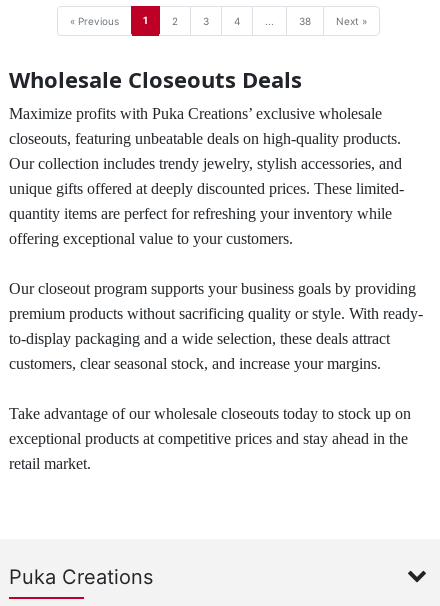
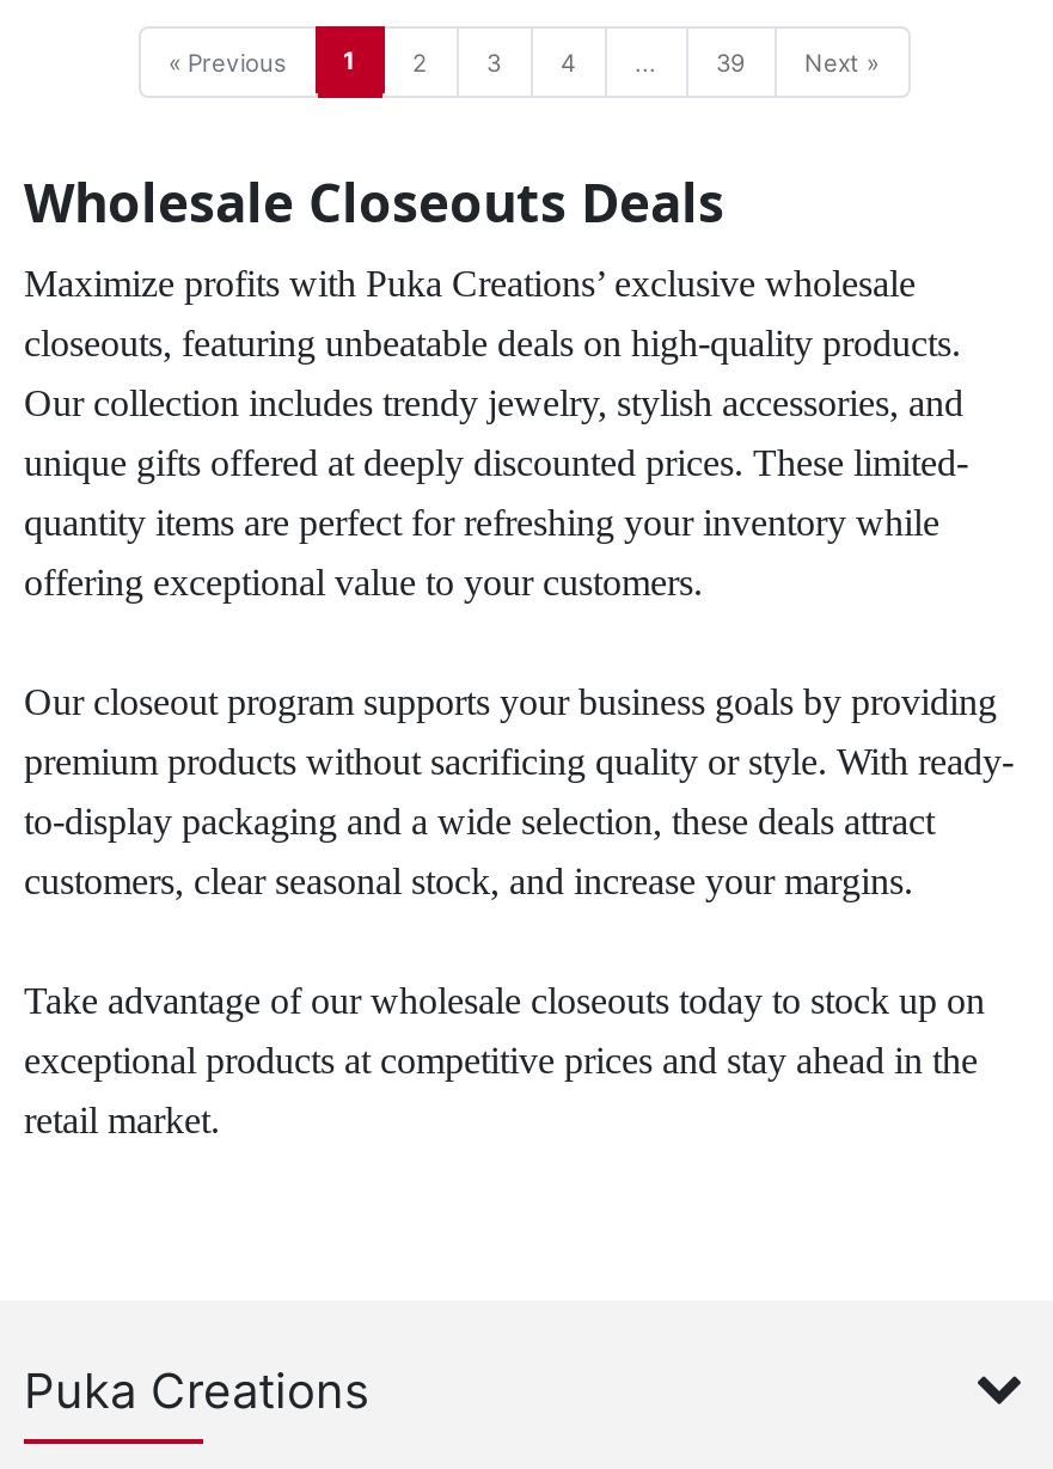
[298,15,310,27] 38 -> [716,47,745,76] 39

